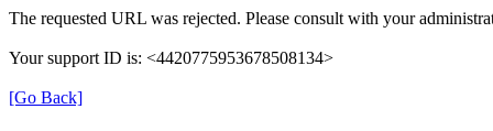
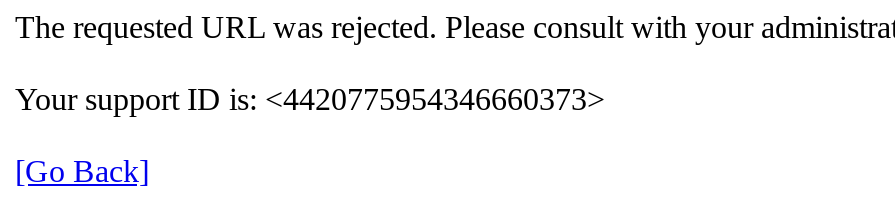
[9,48,333,67] Your support ID is: <4420775953678508134> -> [15,82,605,116] Your support ID is: <4420775954346660373>

